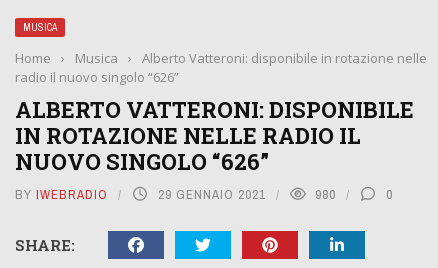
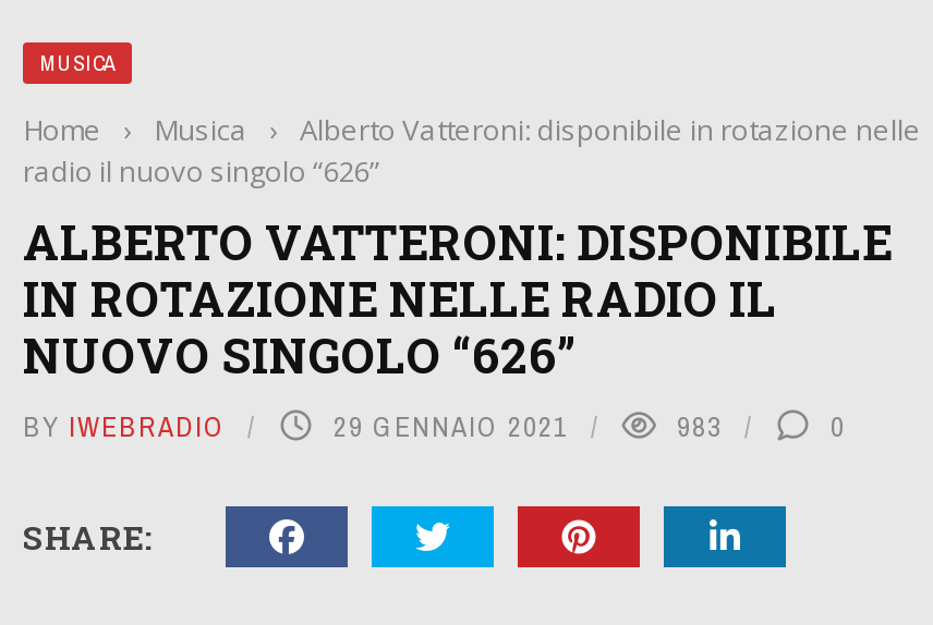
[315,186,336,203] 980 -> [677,409,723,446] 983

